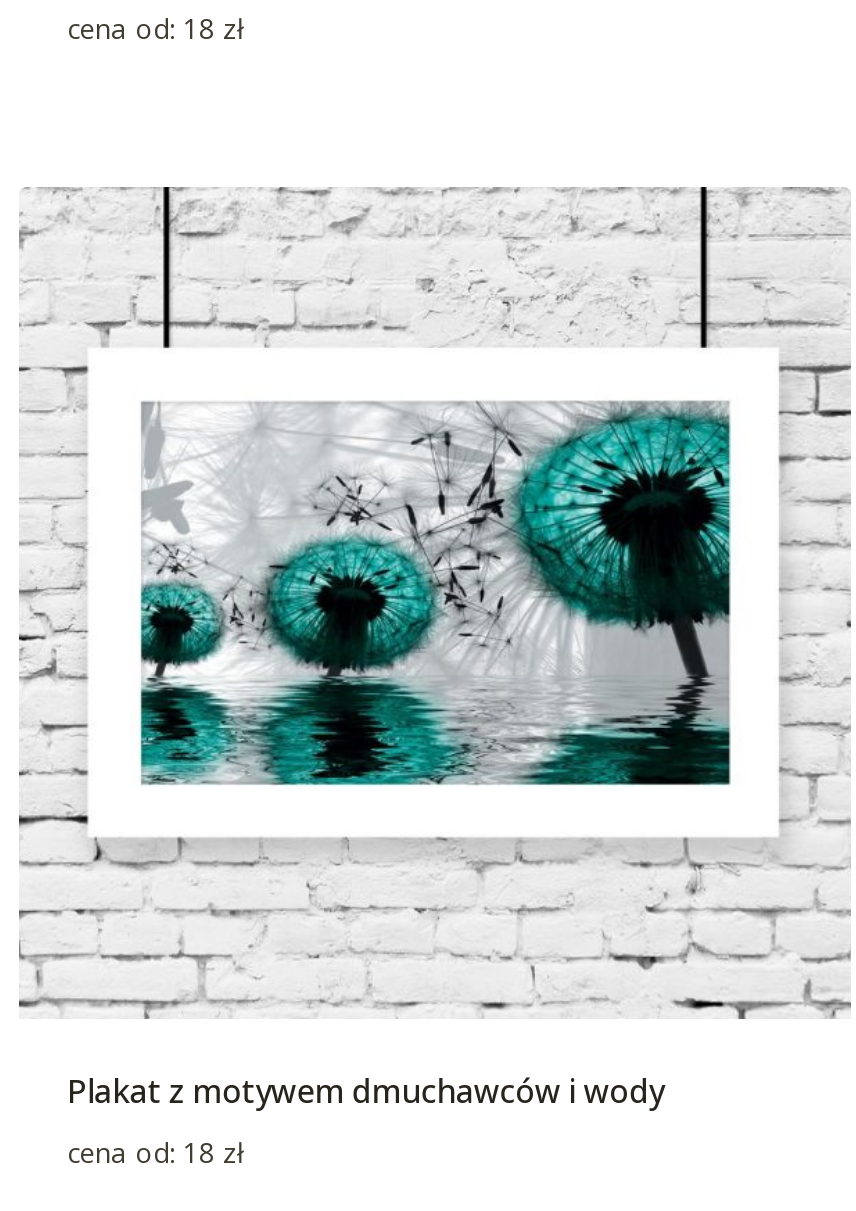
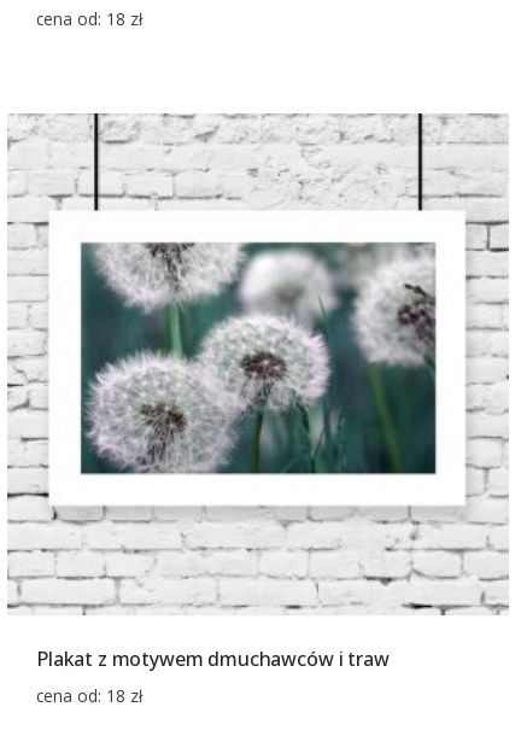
[141,399,731,787] [image] -> [80,241,437,475] [image]
[67,1068,664,1112] Plakat z motywem dmuchawców i wody -> [36,646,389,672] Plakat z motywem dmuchawców i traw

